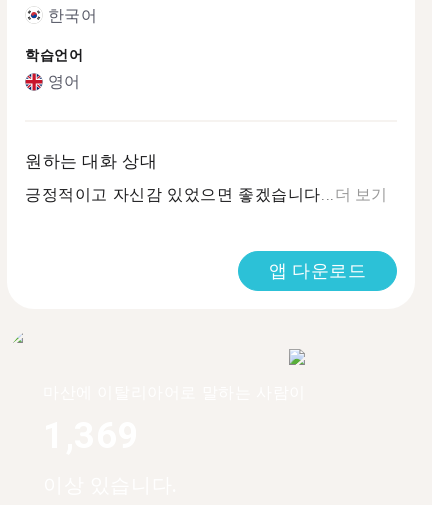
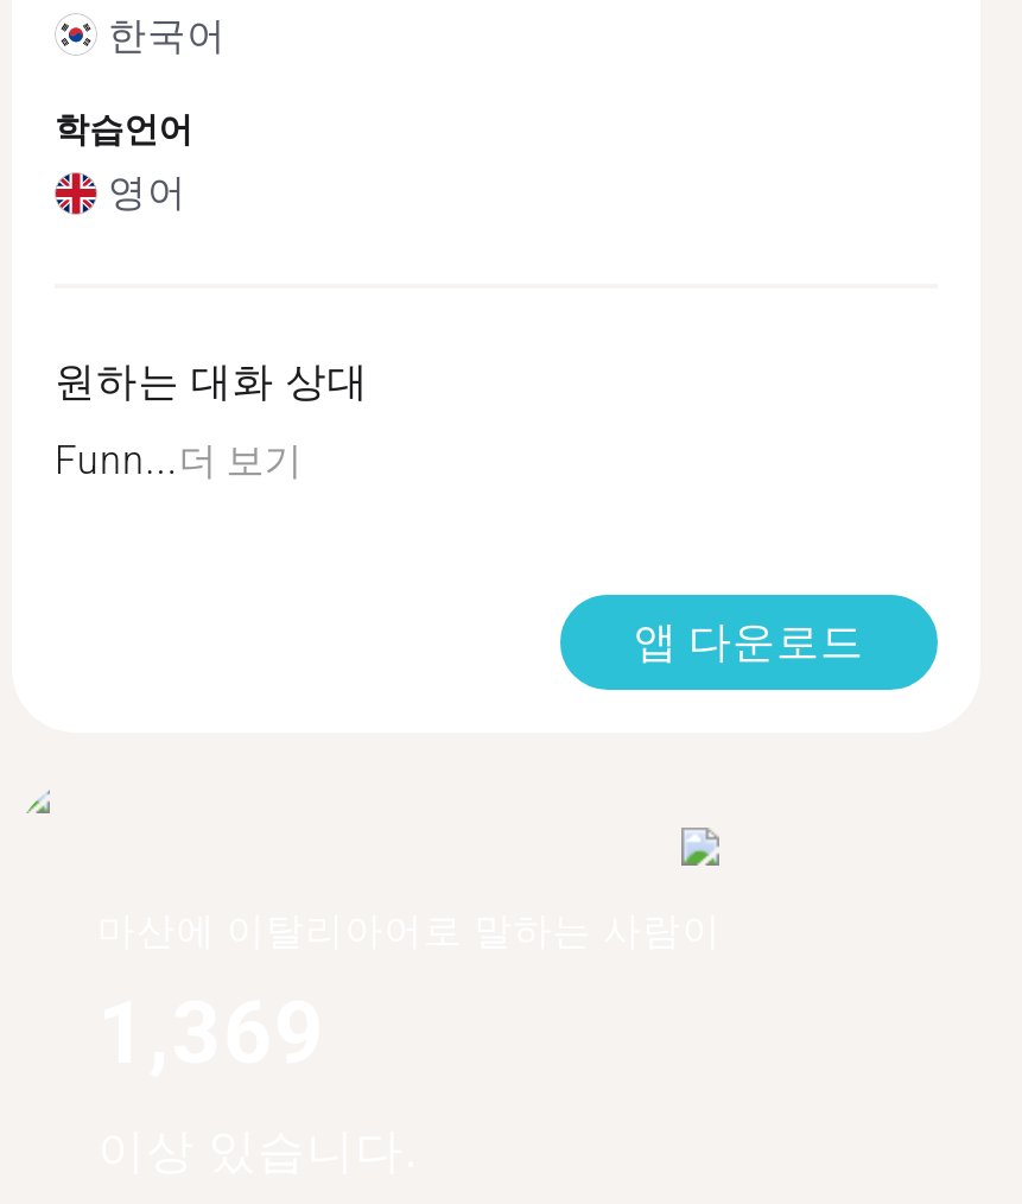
[25,185,387,204] 긍정적이고 자신감 있었으면 좋겠습니다... 더 보기 -> [55,438,302,483] Funn... 더 보기

